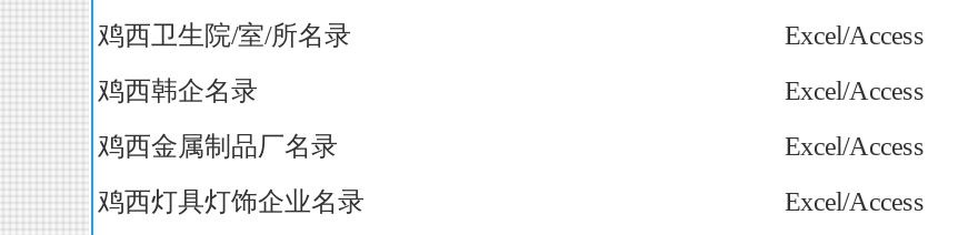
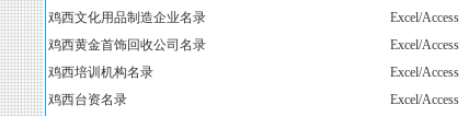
[98,20,351,51] 鸡西卫生院/室/所名录 -> [48,10,206,25] 鸡西文化用品制造企业名录
[98,75,258,106] 鸡西韩企名录 -> [48,37,206,53] 鸡西黄金首饰回收公司名录
[98,131,338,162] 鸡西金属制品厂名录 -> [48,65,153,80] 鸡西培训机构名录
[98,186,365,217] 鸡西灯具灯饰企业名录 -> [48,92,127,107] 鸡西台资名录

